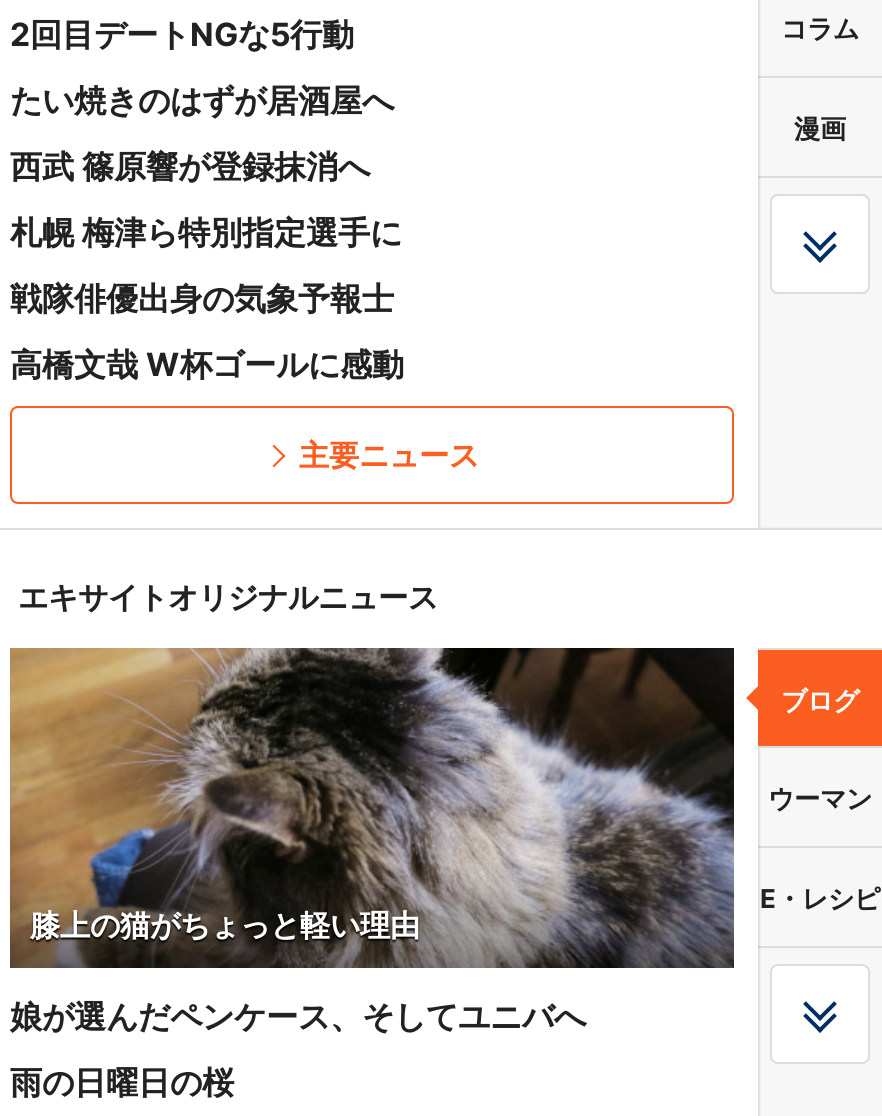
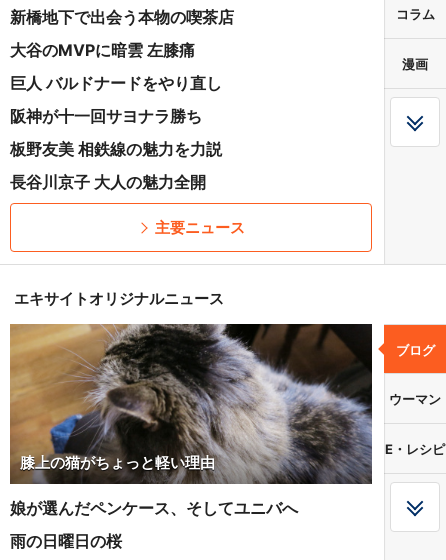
[10,14,354,54] 2回目デートNGな5行動 -> [10,7,234,27] 新橋地下で出会う本物の喫茶店
[10,80,394,120] たい焼きのはずが居酒屋へ -> [10,40,195,60] 大谷のMVPに暗雲 左膝痛
[10,146,370,186] 西武 篠原響が登録抹消へ -> [10,73,222,93] 巨人 バルドナードをやり直し
[10,212,402,252] 札幌 梅津ら特別指定選手に -> [10,106,202,126] 阪神が十一回サヨナラ勝ち
[10,278,394,318] 戦隊俳優出身の気象予報士 -> [10,139,222,159] 板野友美 相鉄線の魅力を力説
[10,344,404,384] 高橋文哉 W杯ゴールに感動 -> [10,172,206,192] 長谷川京子 大人の魅力全開

